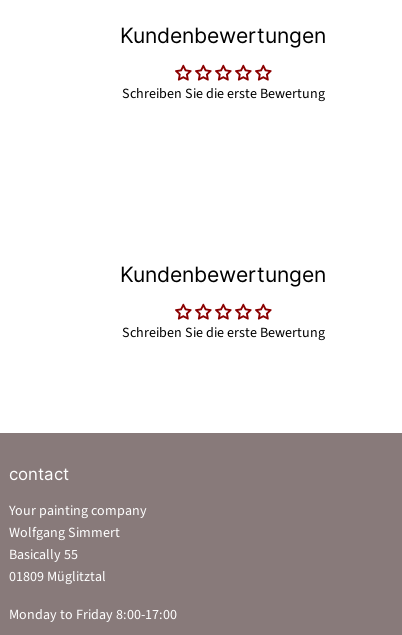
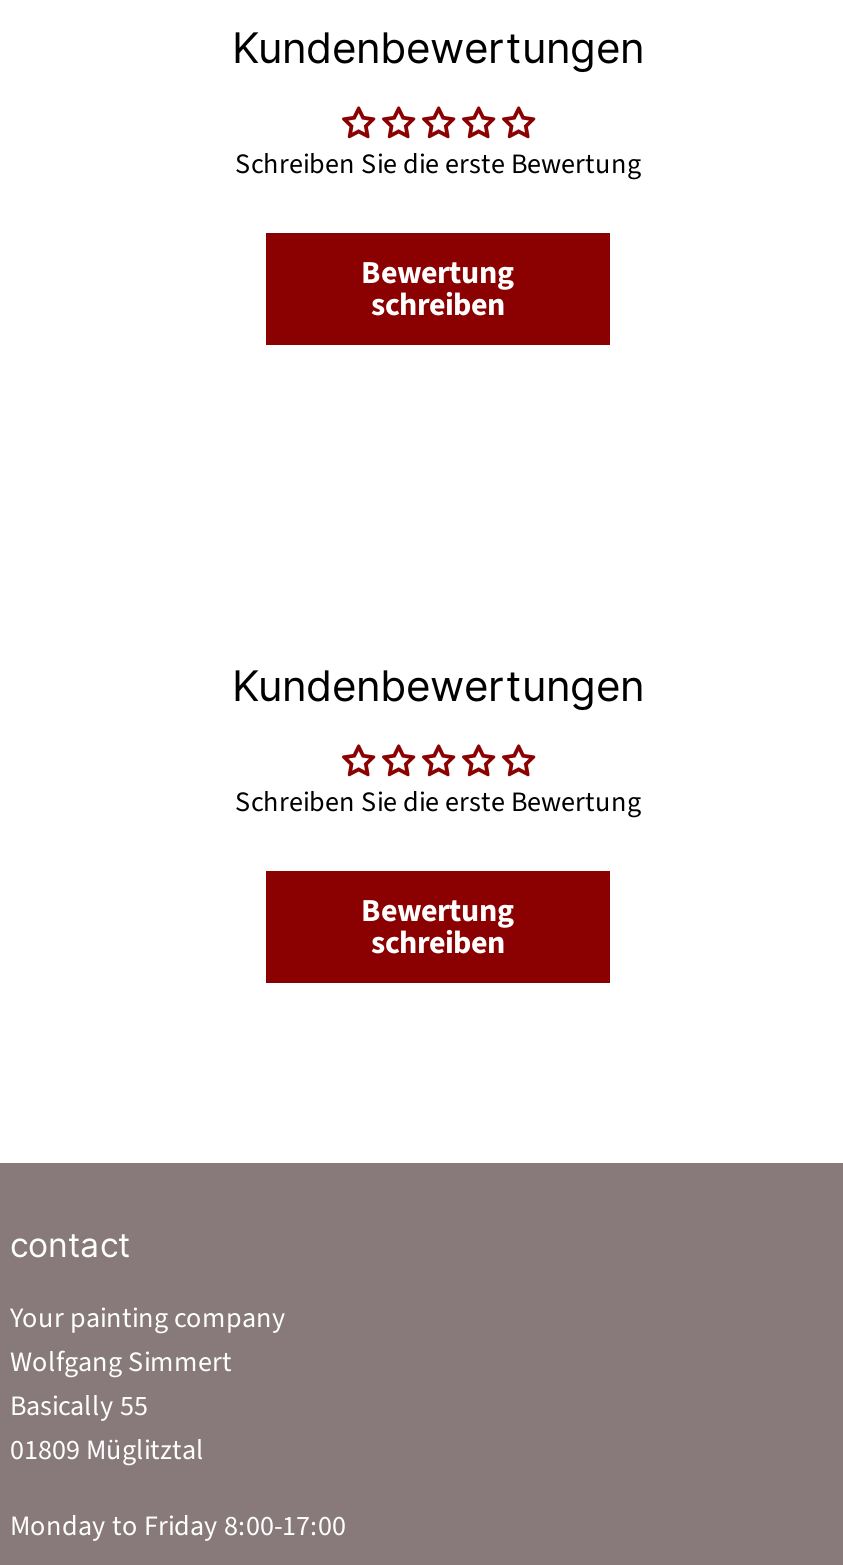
none -> [361,250,515,326] Bewertung | schreiben
none -> [361,888,515,964] Bewertung | schreiben

